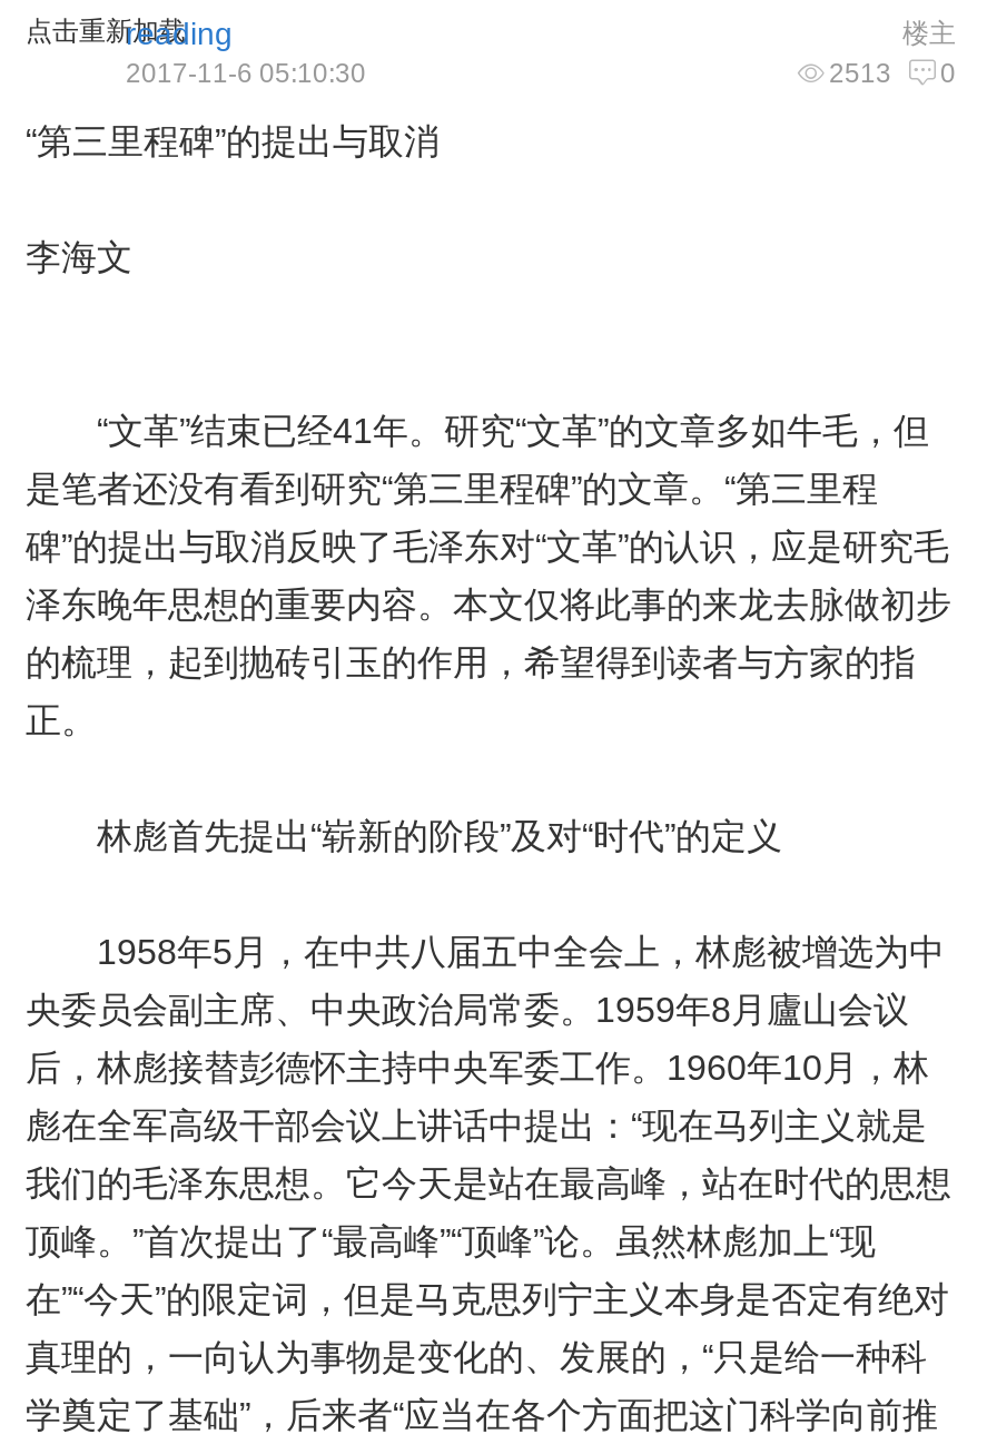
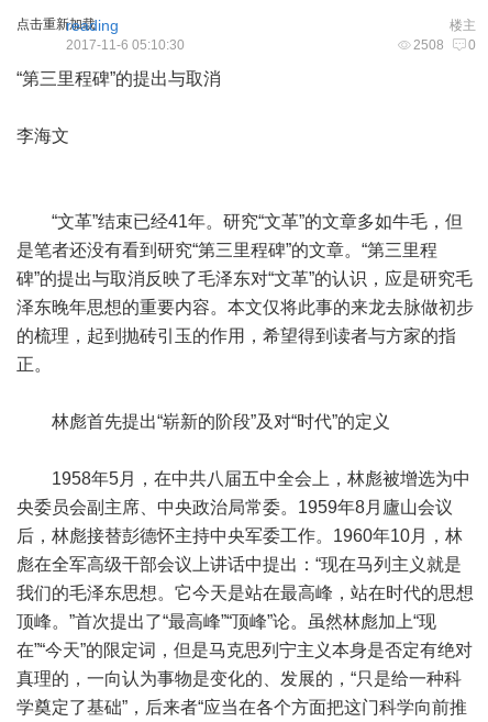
[829,58,956,89] 2513 0 -> [413,37,476,53] 2508 0

